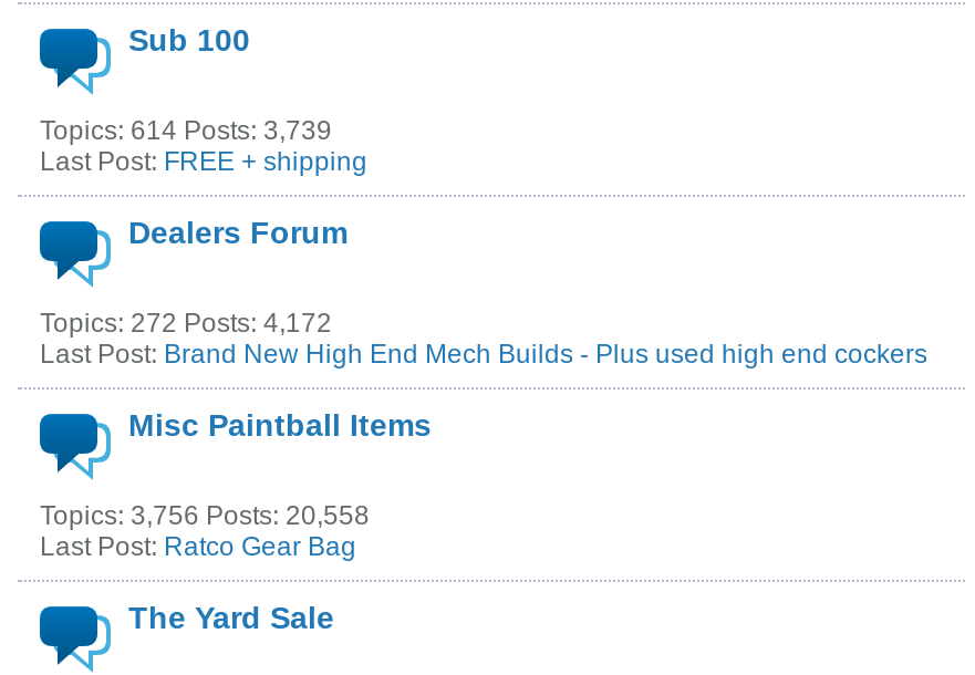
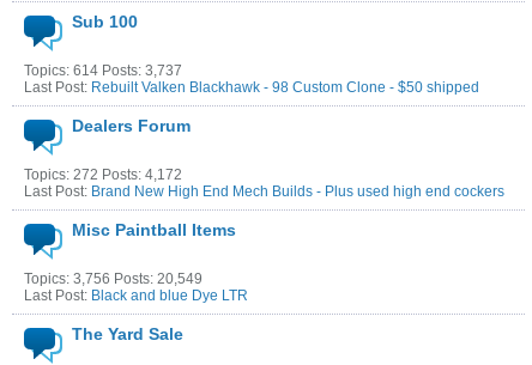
[40,115,367,177] Topics: 614 Posts: 3,739 | Last Post: FREE + shipping -> [24,62,479,96] Topics: 614 Posts: 3,737 | Last Post: Rebuilt Valken Blackhawk - 98 Custom Clone - $50 shipped
[40,500,370,562] Topics: 3,756 Posts: 20,558 | Last Post: Ratco Gear Bag -> [24,270,248,304] Topics: 3,756 Posts: 20,549 | Last Post: Black and blue Dye LTR

